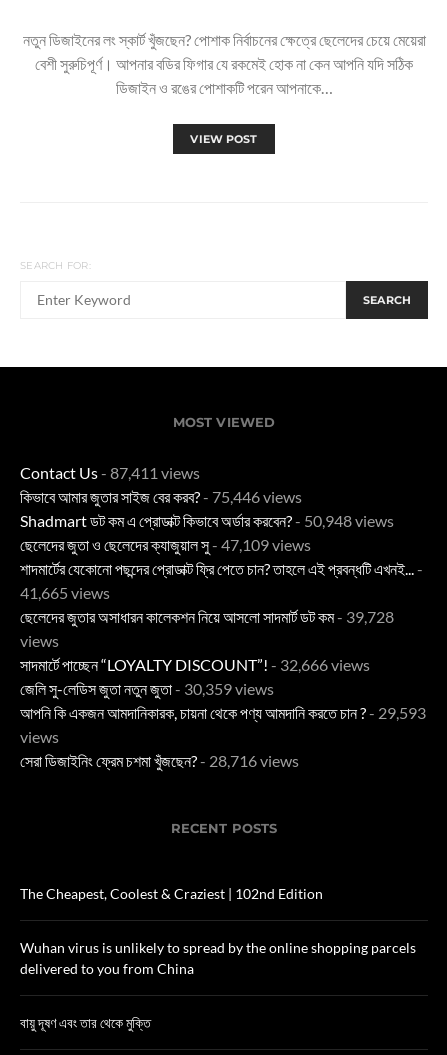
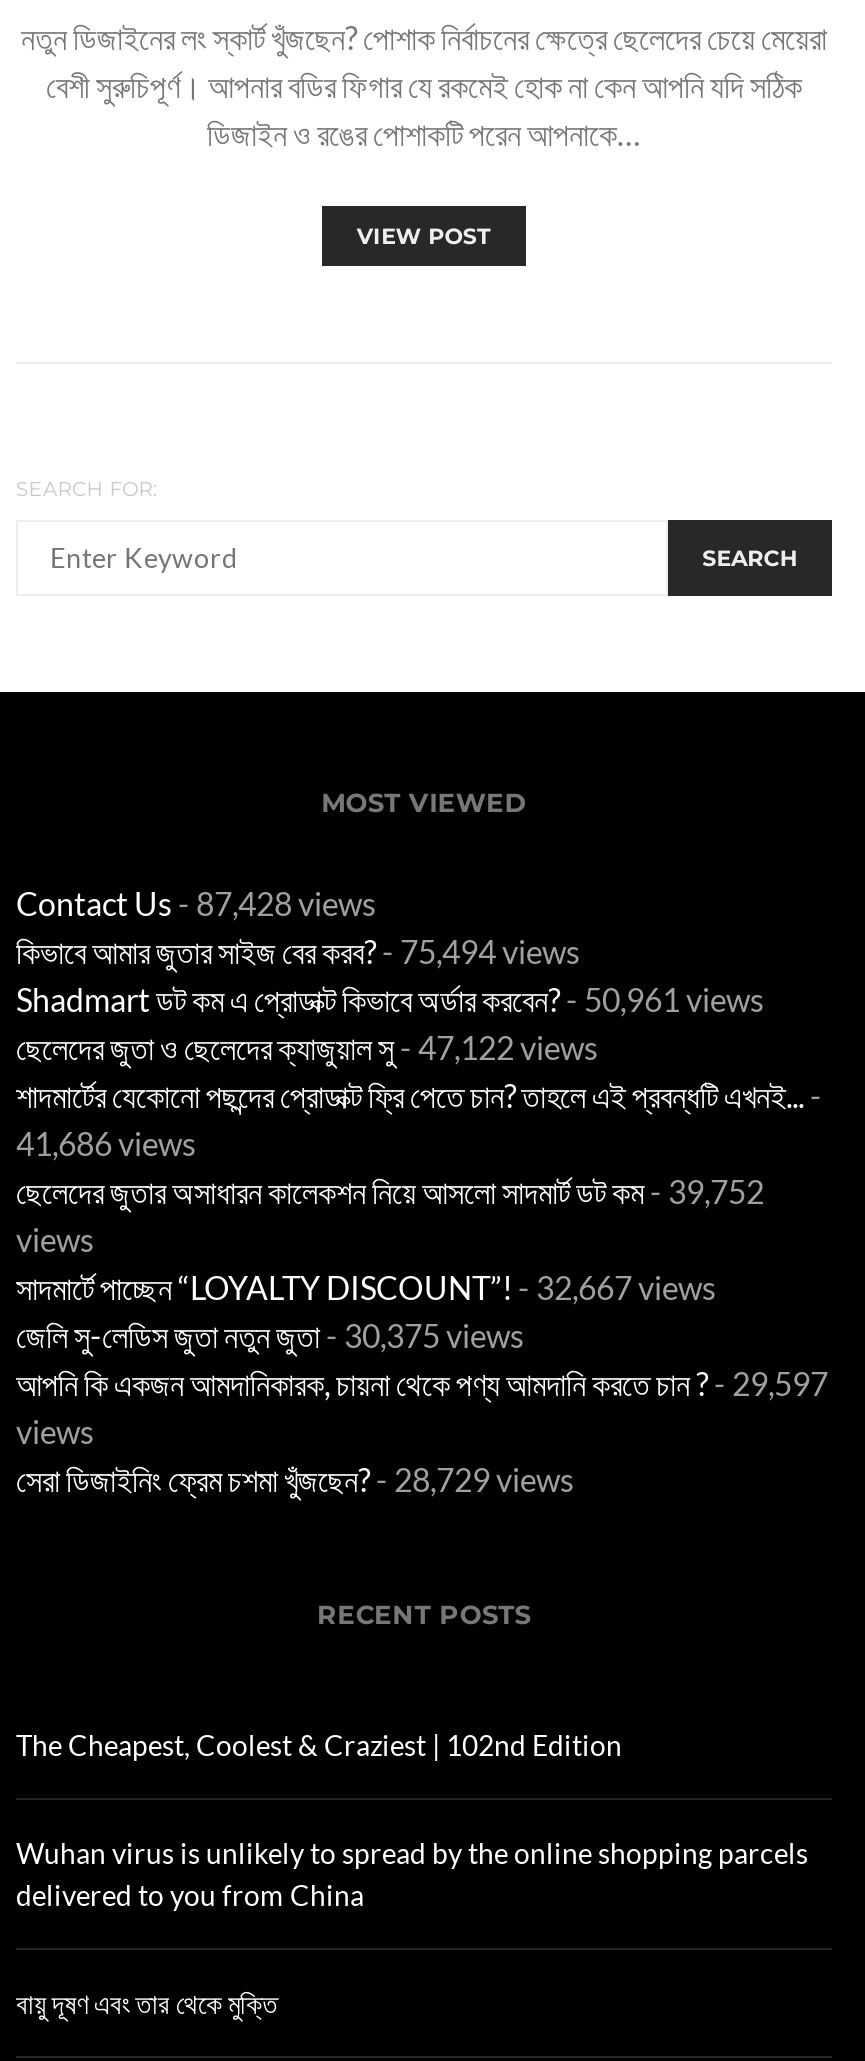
[20,463,200,482] Contact Us - 87,411 views -> [16,884,376,922] Contact Us - 87,428 views
[20,487,302,506] কিভাবে আমার জুতার সাইজ বের করব? - 75,446 views -> [16,932,580,970] কিভাবে আমার জুতার সাইজ বের করব? - 75,494 views
[20,511,394,530] Shadmart ডট কম এ প্রোডাক্ট কিভাবে অর্ডার করবেন? - 50,948 views -> [16,980,764,1018] Shadmart ডট কম এ প্রোডাক্ট কিভাবে অর্ডার করবেন? - 50,961 views
[20,535,311,554] ছেলেদের জুতা ও ছেলেদের ক্যাজুয়াল সু - 47,109 views -> [16,1028,598,1066] ছেলেদের জুতা ও ছেলেদের ক্যাজুয়াল সু - 47,122 views
[20,583,110,602] 41,665 views -> [16,1124,196,1162] 41,686 views
[20,607,394,626] ছেলেদের জুতার অসাধারন কালেকশন নিয়ে আসলো সাদমার্ট ডট কম - 39,728 -> [16,1172,764,1210] ছেলেদের জুতার অসাধারন কালেকশন নিয়ে আসলো সাদমার্ট ডট কম - 39,752
[20,655,370,674] সাদমার্টে পাচ্ছেন “LOYALTY DISCOUNT”! - 32,666 views -> [16,1268,716,1306] সাদমার্টে পাচ্ছেন “LOYALTY DISCOUNT”! - 32,667 views
[20,679,274,698] জেলি সু-লেডিস জুতা নতুন জুতা - 30,359 views -> [16,1316,524,1354] জেলি সু-লেডিস জুতা নতুন জুতা - 30,375 views
[20,703,426,722] আপনি কি একজন আমদানিকারক, চায়না থেকে পণ্য আমদানি করতে চান ? - 29,593 -> [16,1364,828,1402] আপনি কি একজন আমদানিকারক, চায়না থেকে পণ্য আমদানি করতে চান ? - 29,597
[20,751,299,770] সেরা ডিজাইনিং ফ্রেম চশমা খুঁজছেন? - 28,716 views -> [16,1460,574,1498] সেরা ডিজাইনিং ফ্রেম চশমা খুঁজছেন? - 28,729 views

